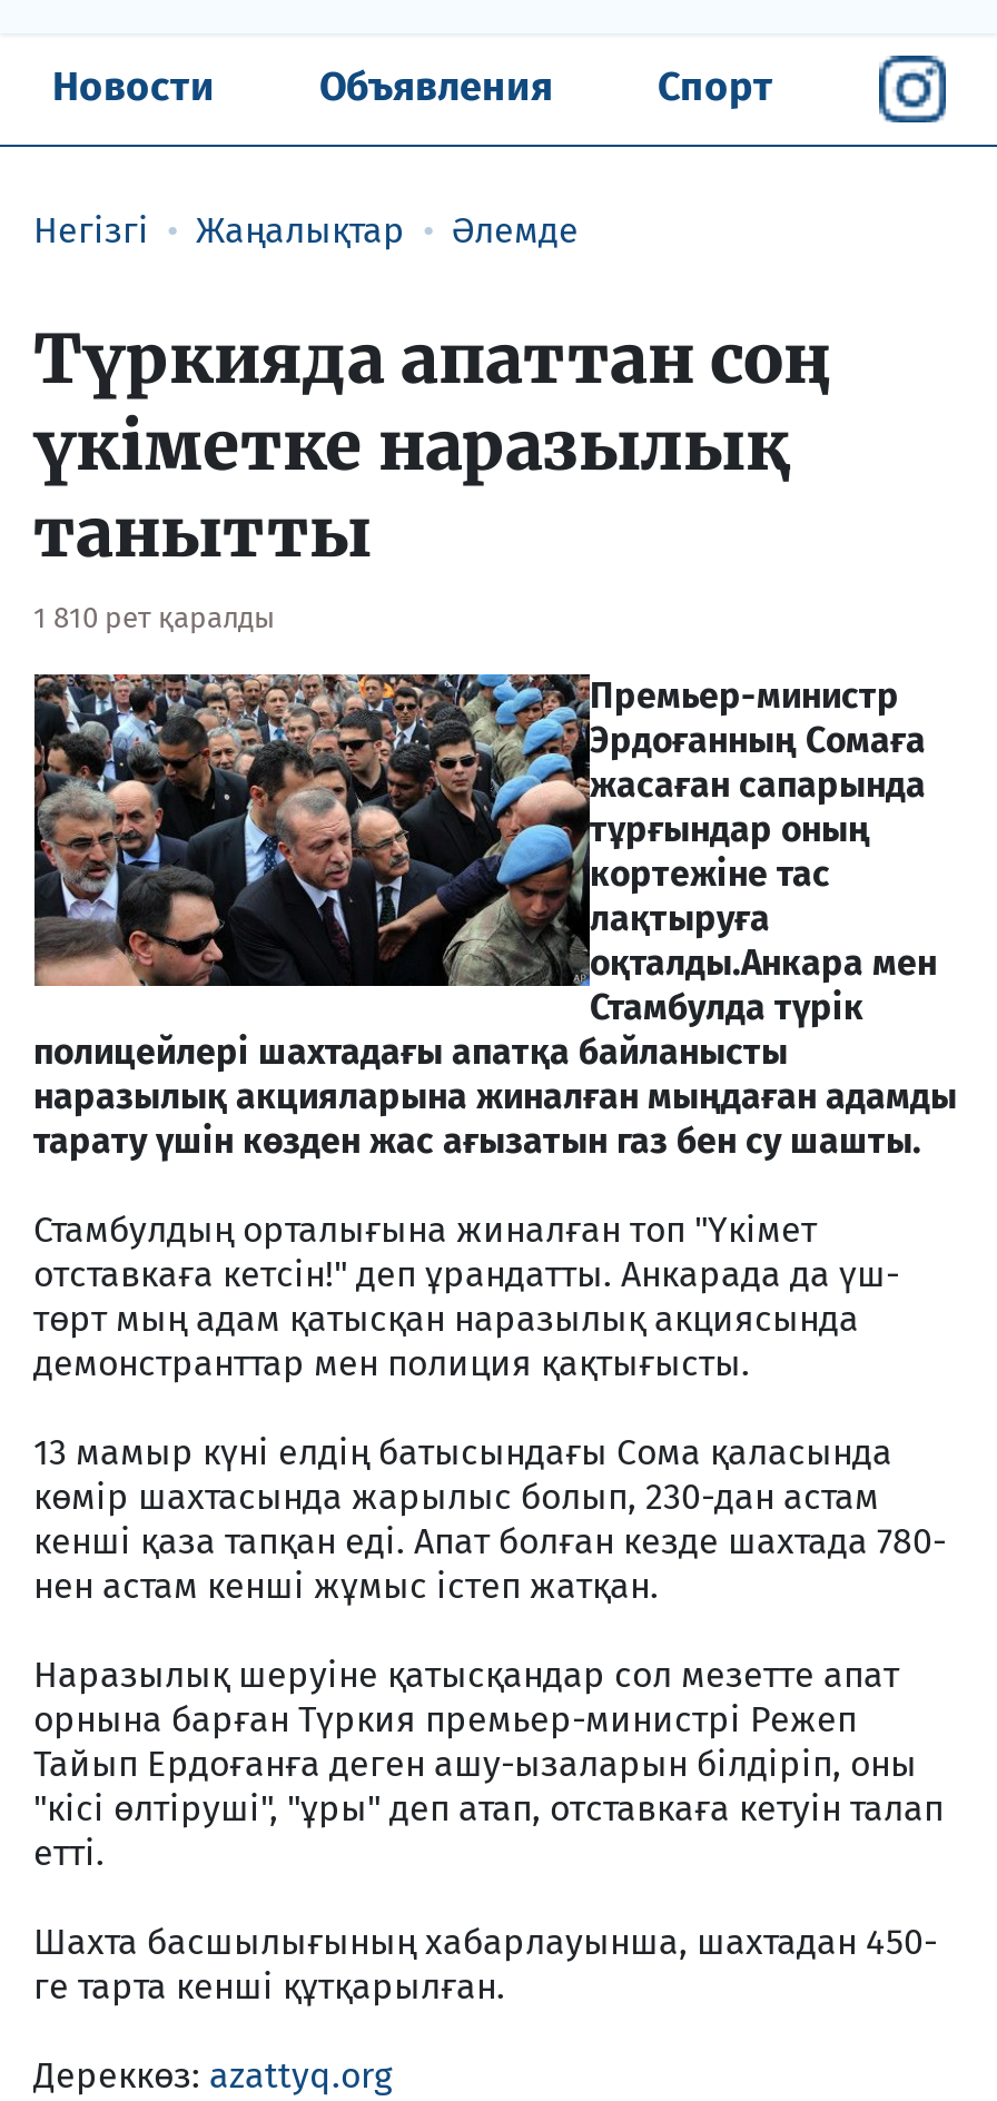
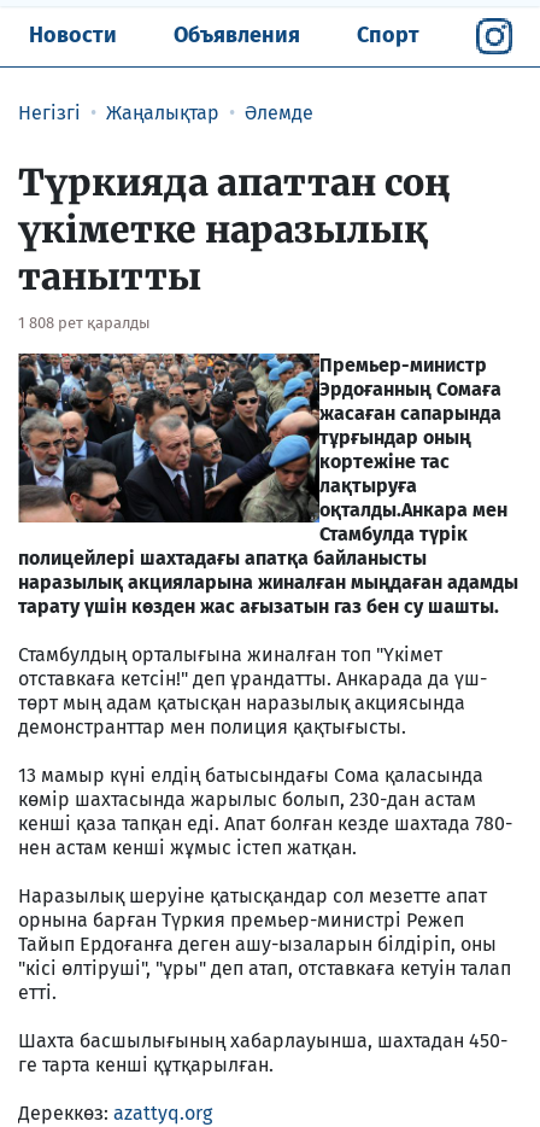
[33,600,276,633] 1 810 рет қаралды -> [18,313,151,331] 1 808 рет қаралды

